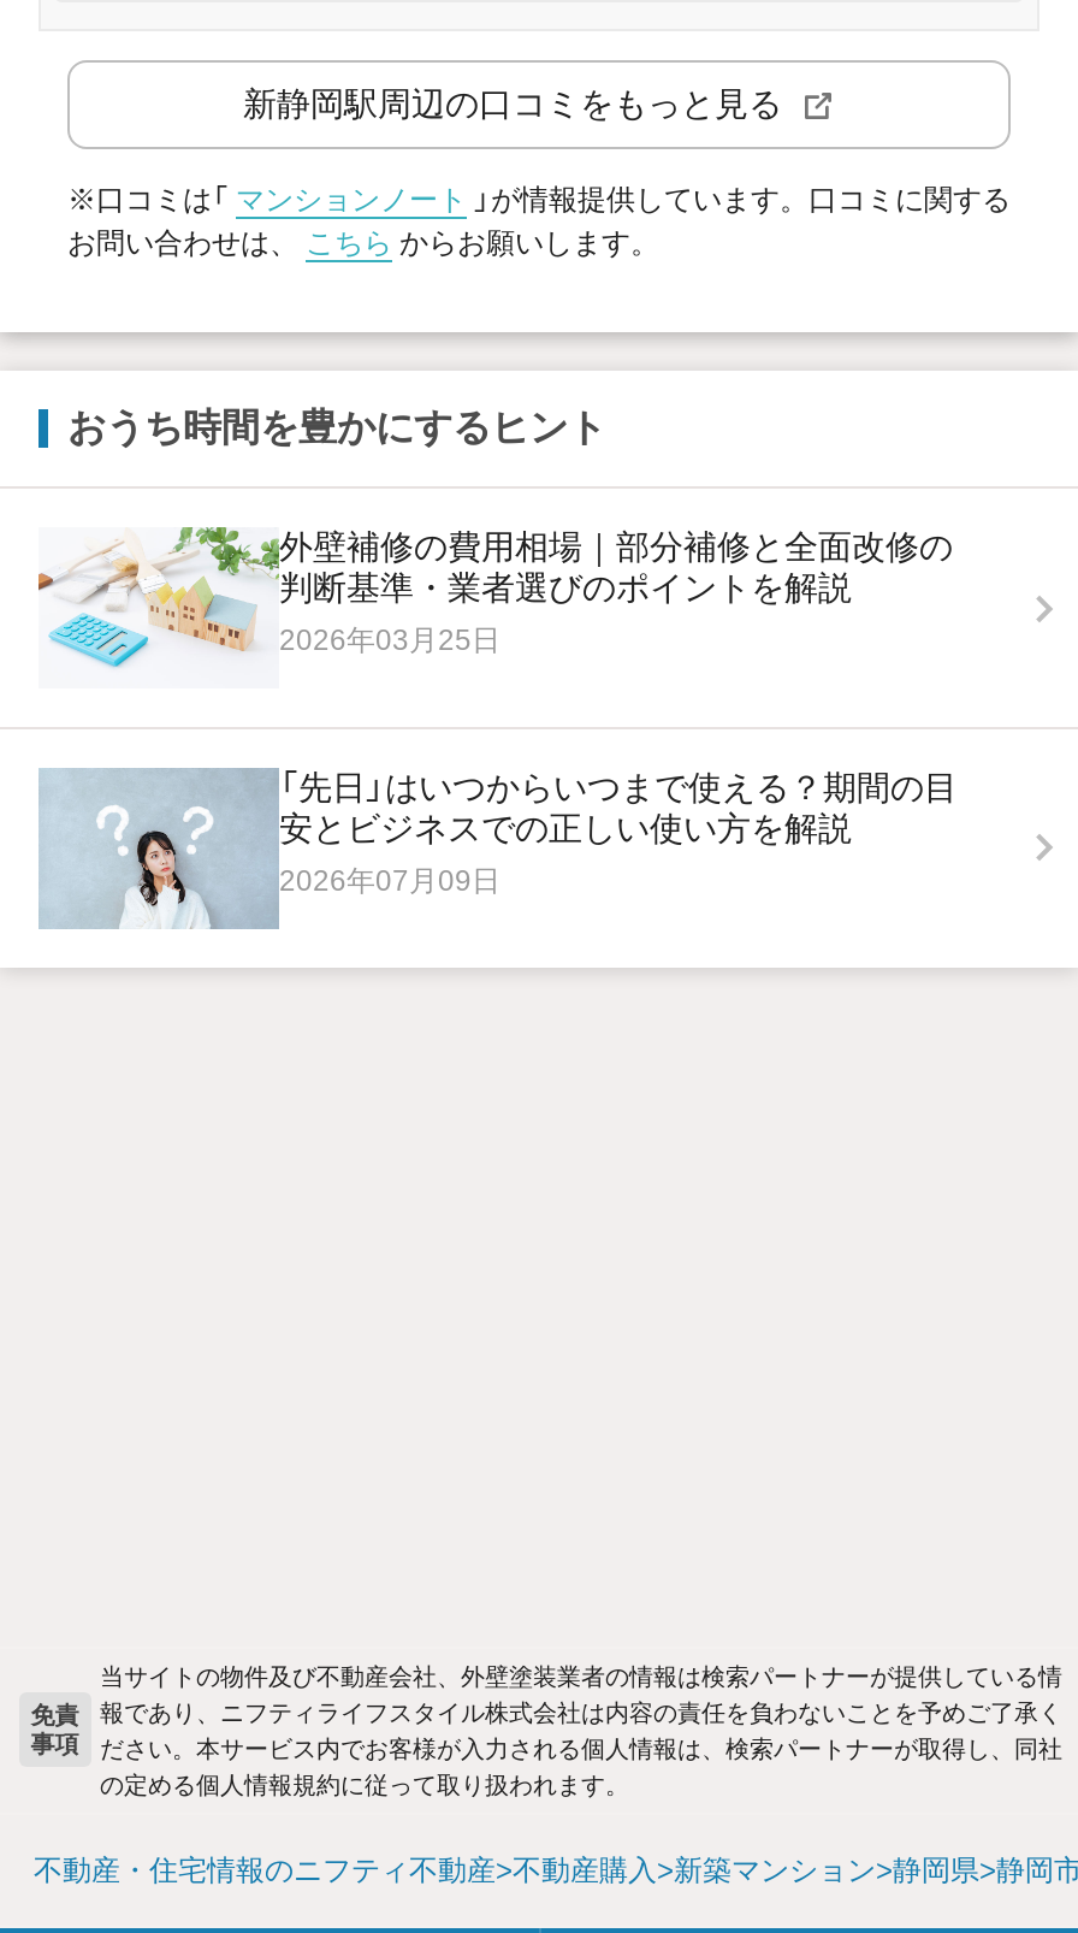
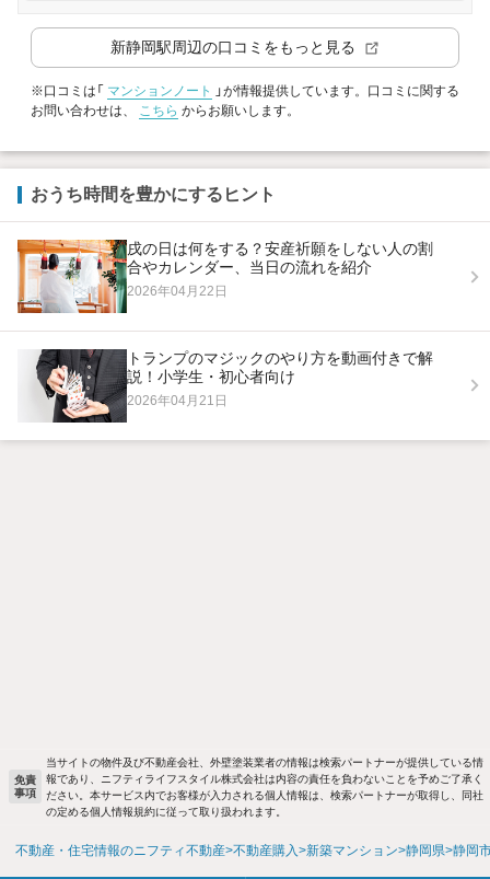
[36,525,953,688] [image] | 外壁補修の費用相場｜部分補修と全面改修の | 判断基準・業者選びのポイントを解説 | 2026年03月25日 -> [16,239,433,314] [image] | 戌の日は何をする？安産祈願をしない人の割 | 合やカレンダー、当日の流れを紹介 | 2026年04月22日
[38,765,958,932] [image] | 「先日」はいつからいつまで使える？期間の目 | 安とビジネスでの正しい使い方を解説 | 2026年07月09日 -> [19,348,433,424] [image] | トランプのマジックのやり方を動画付きで解 | 説！小学生・初心者向け | 2026年04月21日

